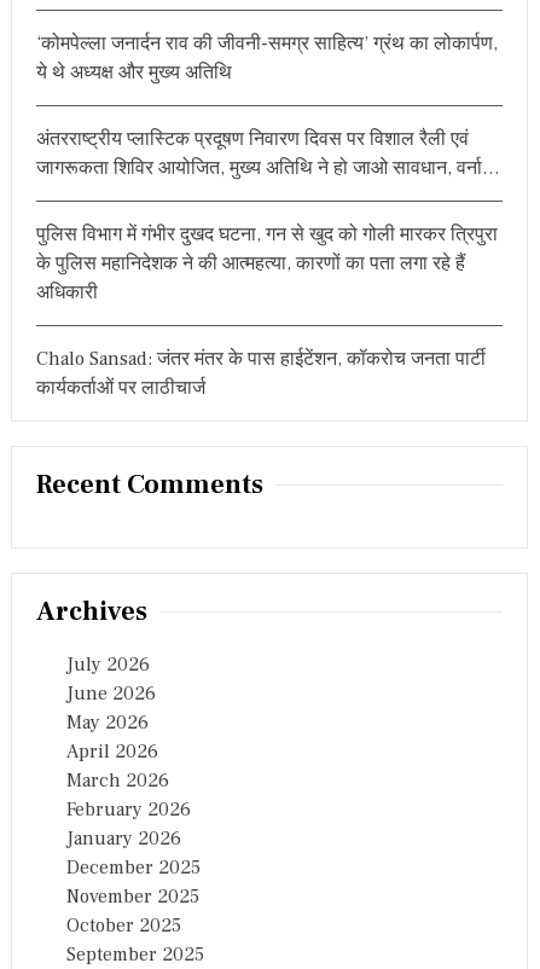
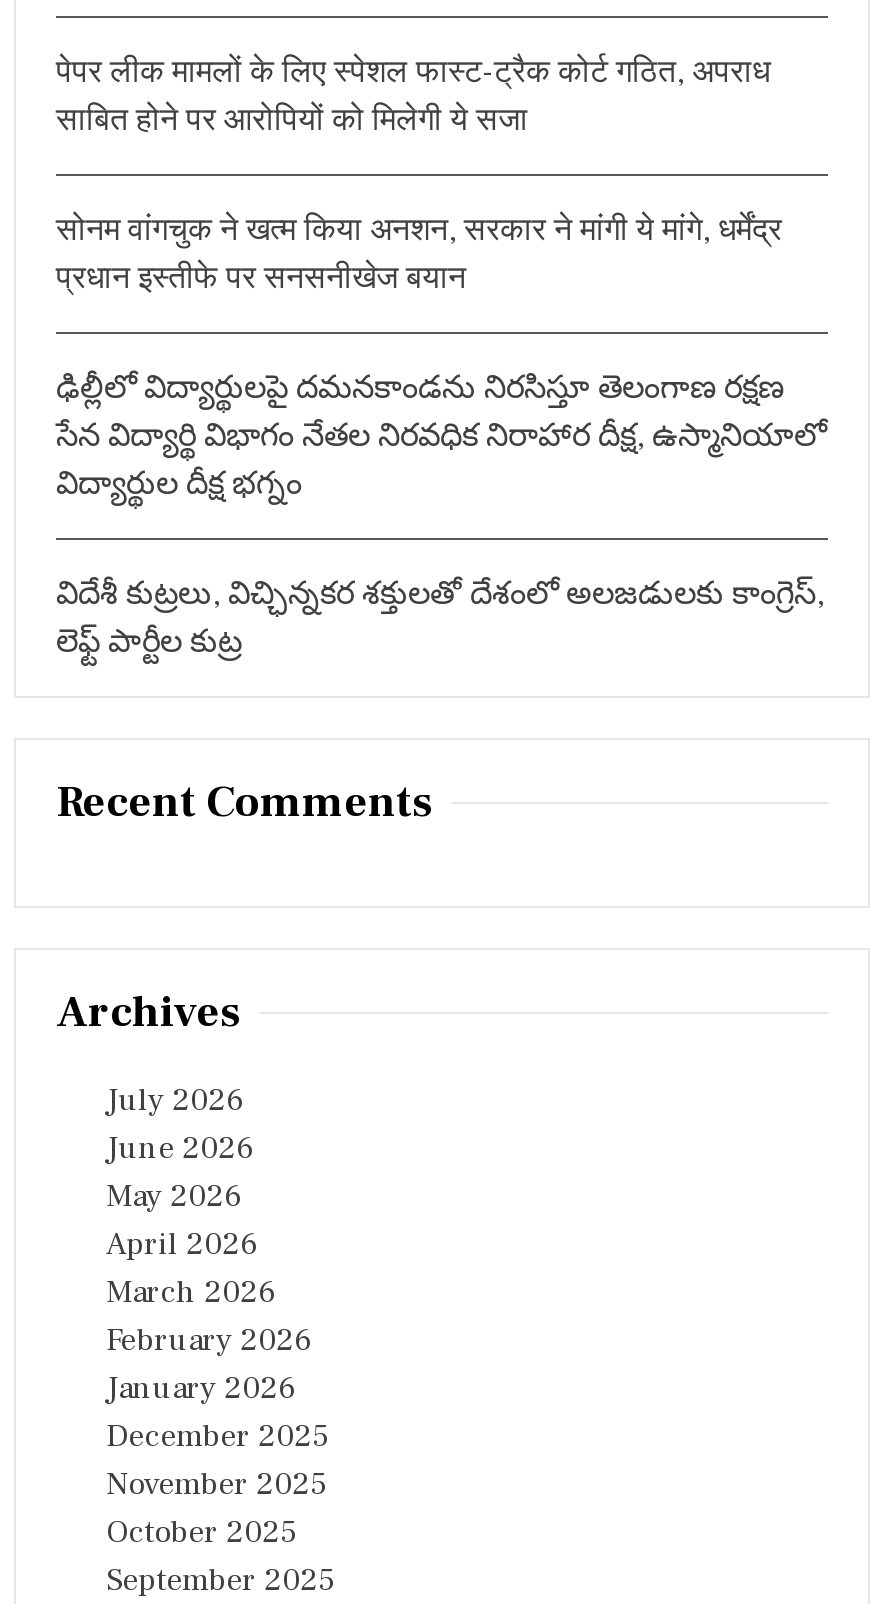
[36,31,498,84] ‘कोमपेल्ला जनार्दन राव की जीवनी-समग्र साहित्य’ ग्रंथ का लोकार्पण, | ये थे अध्यक्ष और मुख्य अतिथि -> [56,52,770,140] पेपर लीक मामलों के लिए स्पेशल फास्ट-ट्रैक कोर्ट गठित, अपराध | साबित होने पर आरोपियों को मिलेगी ये सजा
[36,127,500,180] अंतरराष्ट्रीय प्लास्टिक प्रदूषण निवारण दिवस पर विशाल रैली एवं | जागरूकता शिविर आयोजित, मुख्य अतिथि ने हो जाओ सावधान, वर्ना… -> [56,210,782,298] सोनम वांगचुक ने खत्म किया अनशन, सरकार ने मांगी ये मांगे, धर्मेंद्र | प्रधान इस्तीफे पर सनसनीखेज बयान
[36,222,498,304] पुलिस विभाग में गंभीर दुखद घटना, गन से खुद को गोली मारकर त्रिपुरा | के पुलिस महानिदेशक ने की आत्महत्या, कारणों का पता लगा रहे हैं | अधिकारी -> [56,368,826,504] ఢిల్లీలో విద్యార్థులపై దమనకాండను నిరసిస్తూ తెలంగాణ రక్షణ | సేన విద్యార్థి విభాగం నేతల నిరవధిక నిరాహార దీక్ష, ఉస్మానియాలో | విద్యార్థుల దీక్ష భగ్నం
[36,347,486,400] Chalo Sansad: जंतर मंतर के पास हाईटेंशन, कॉकरोच जनता पार्टी | कार्यकर्ताओं पर लाठीचार्ज -> [56,574,824,662] విదేశీ కుట్రలు, విచ్ఛిన్నకర శక్తులతో దేశంలో అలజడులకు కాంగ్రెస్, | లెఫ్ట్ పార్టీల కుట్ర

